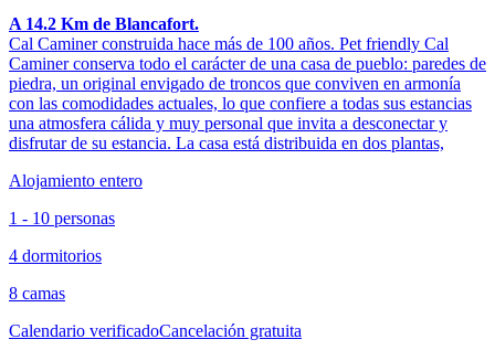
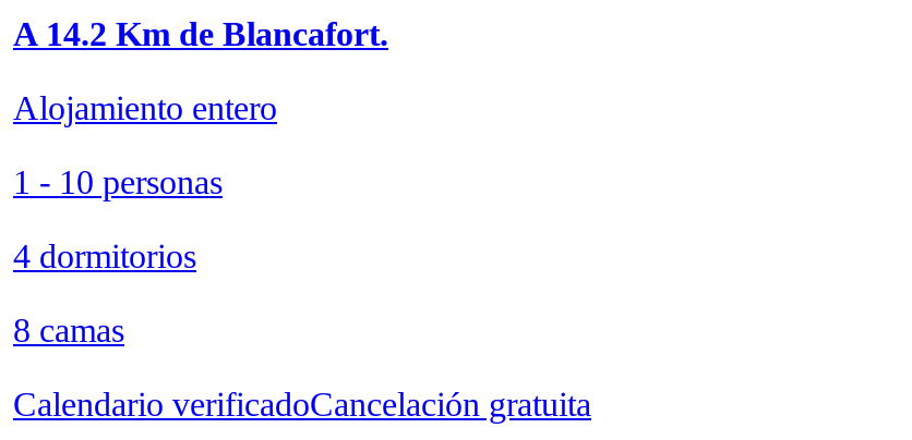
[9,34,486,152] Cal Caminer construida hace más de 100 años. Pet friendly Cal | Caminer conserva todo el carácter de una casa de pueblo: paredes de | piedra, un original envigado de troncos que conviven en armonía | con las comodidades actuales, lo que confiere a todas sus estancias | una atmosfera cálida y muy personal que invita a desconectar y | disfrutar de su estancia. La casa está distribuida en dos plantas, -> none

